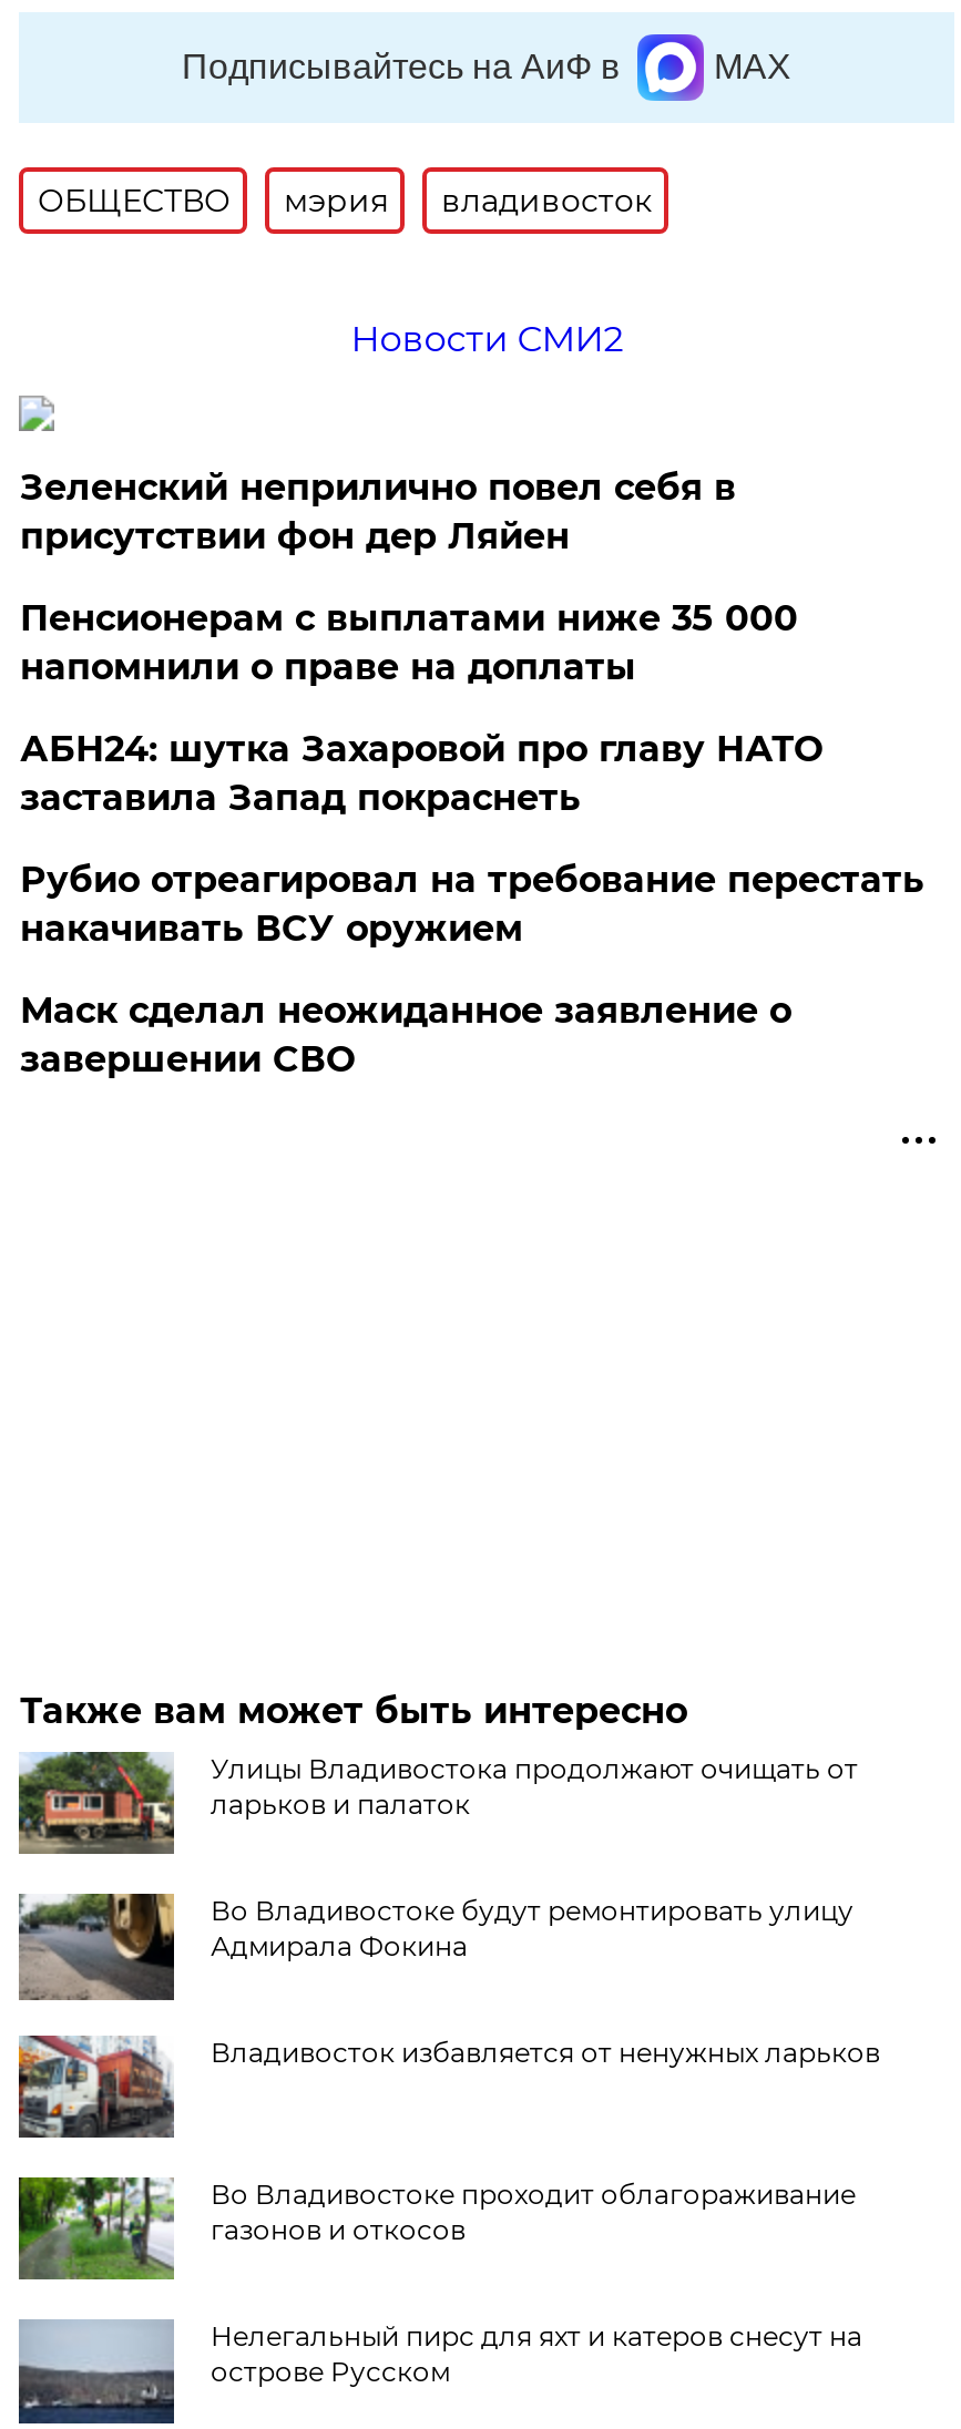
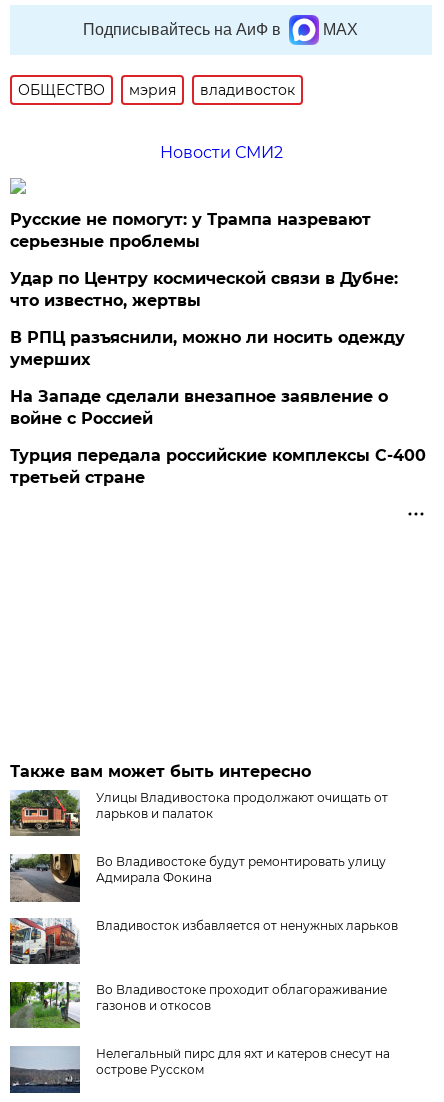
[20,466,736,557] Зеленский неприлично повел cебя в | присутствии фон дер Ляйен -> [10,210,371,251] Русские не помогут: у Трампа назревают | серьезные проблемы
[20,597,798,688] Пенсионерам с выплатами ниже 35 000 | напомнили о праве на доплаты -> [10,269,398,310] Удар по Центру космической связи в Дубне: | что известно, жертвы
[20,728,822,819] АБН24: шутка Захаровой про главу НАТО | заставила Запад покраснеть -> [10,328,405,369] В РПЦ разъяснили, можно ли носить одежду | умерших
[20,859,924,949] Рубио отреагировал на требование перестать | накачивать ВСУ оружием -> [10,387,388,428] На Западе сделали внезапное заявление о | войне с Россией
[20,989,791,1080] Маск сделал неожиданное заявление о | завершении СВО -> [10,446,426,487] Турция передала российские комплексы С-400 | третьей стране

